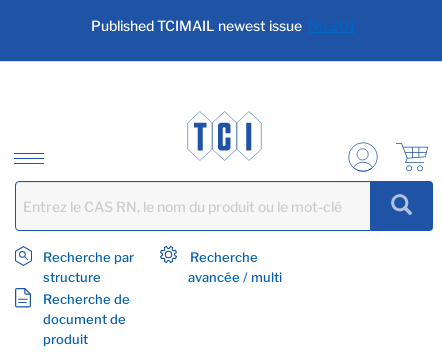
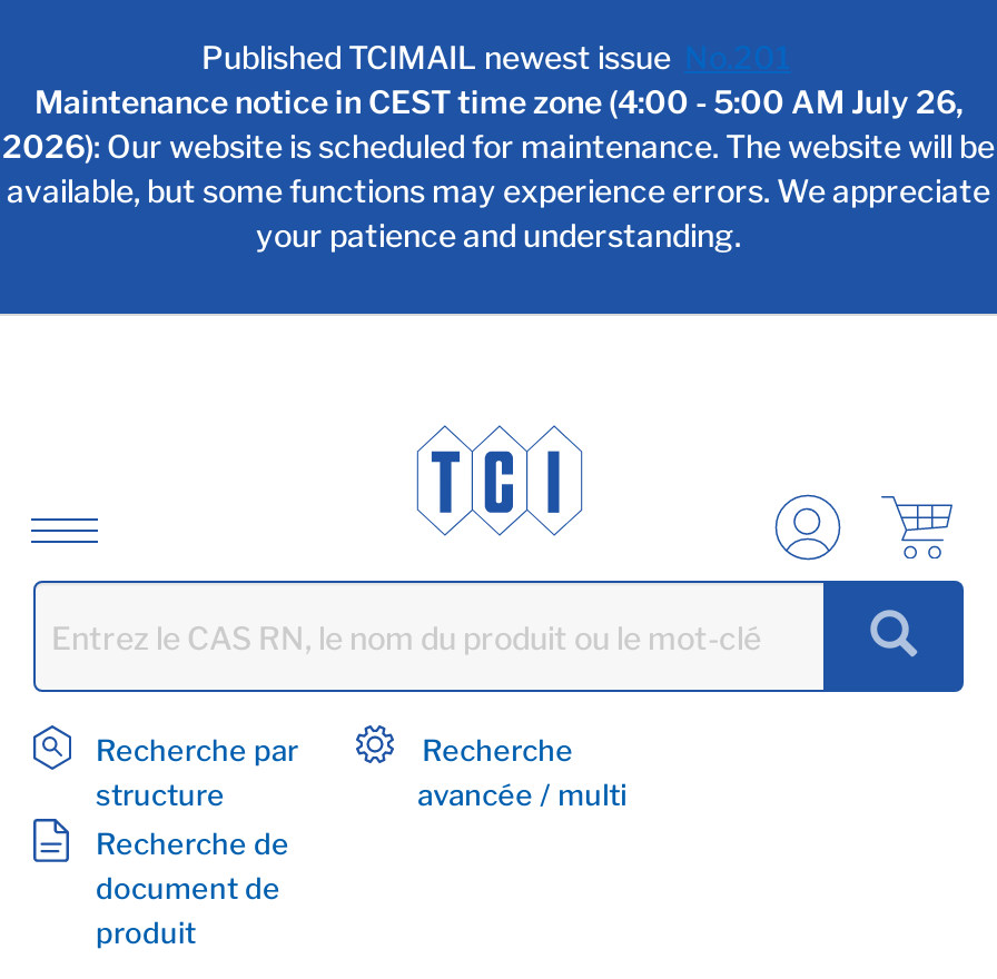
none -> [2,82,995,254] Maintenance notice in CEST time zone (4:00 - 5:00 AM July 26, | 2026): Our website is scheduled for maintenance. The website will be | available, but some functions may experience errors. We appreciate | your patience and understanding.

